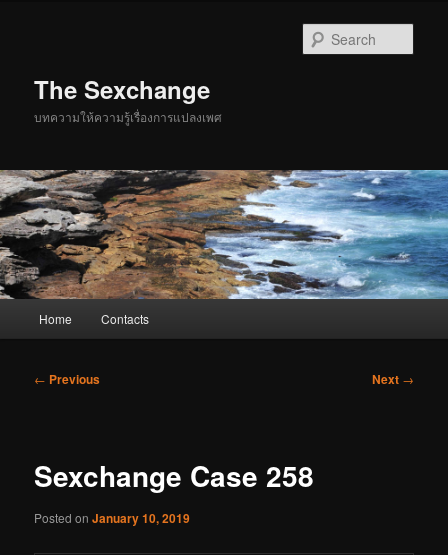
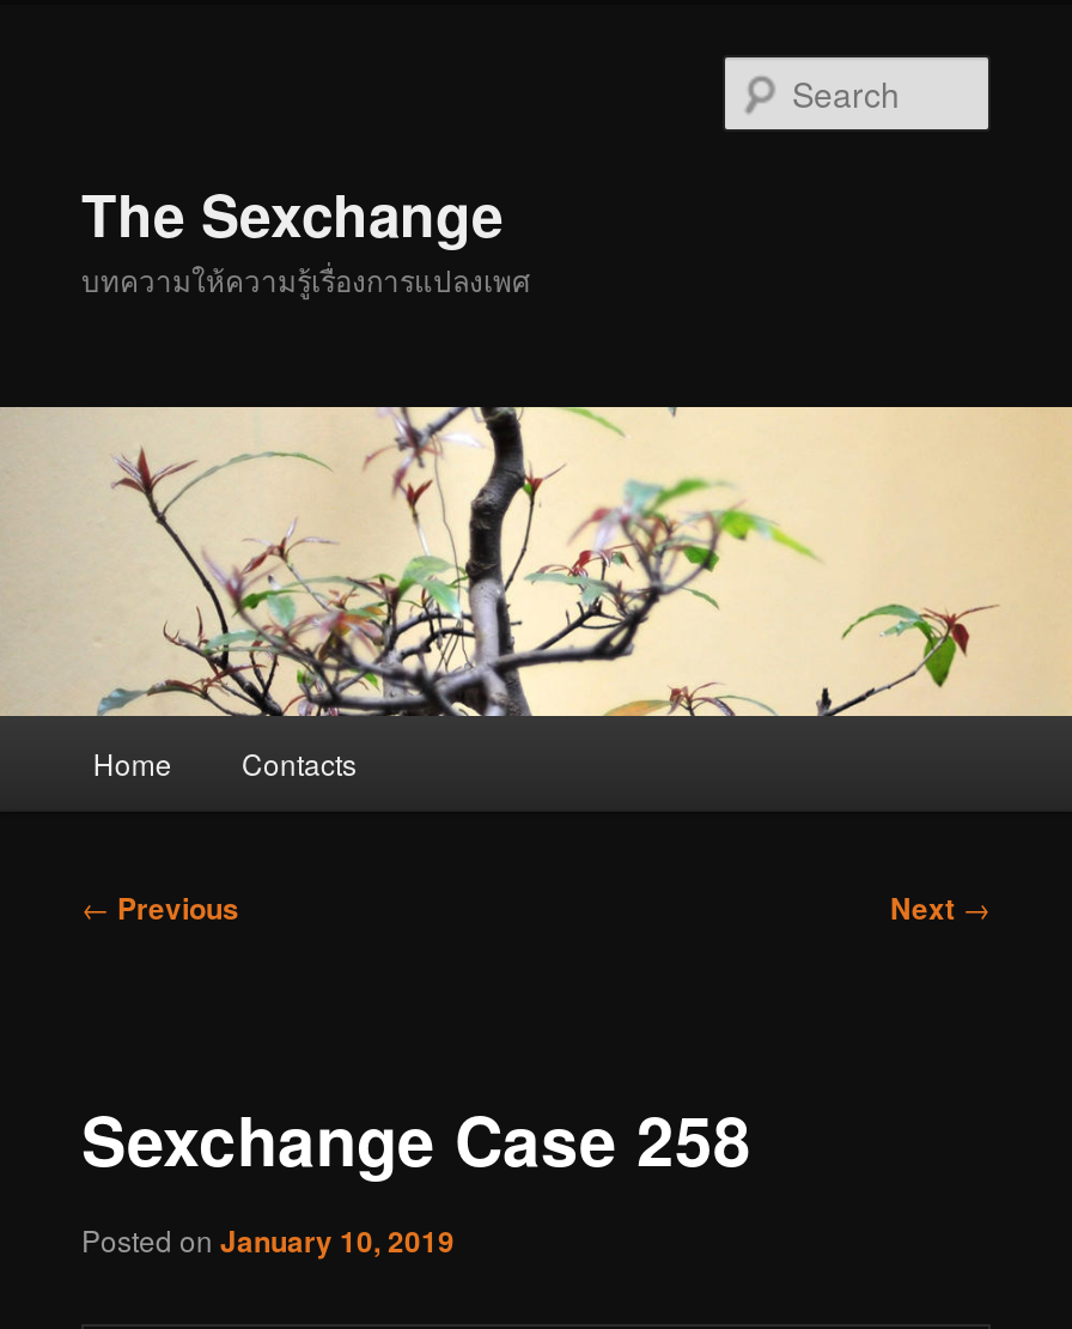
[3,169,445,300] [image] -> [7,405,1065,718] [image]

